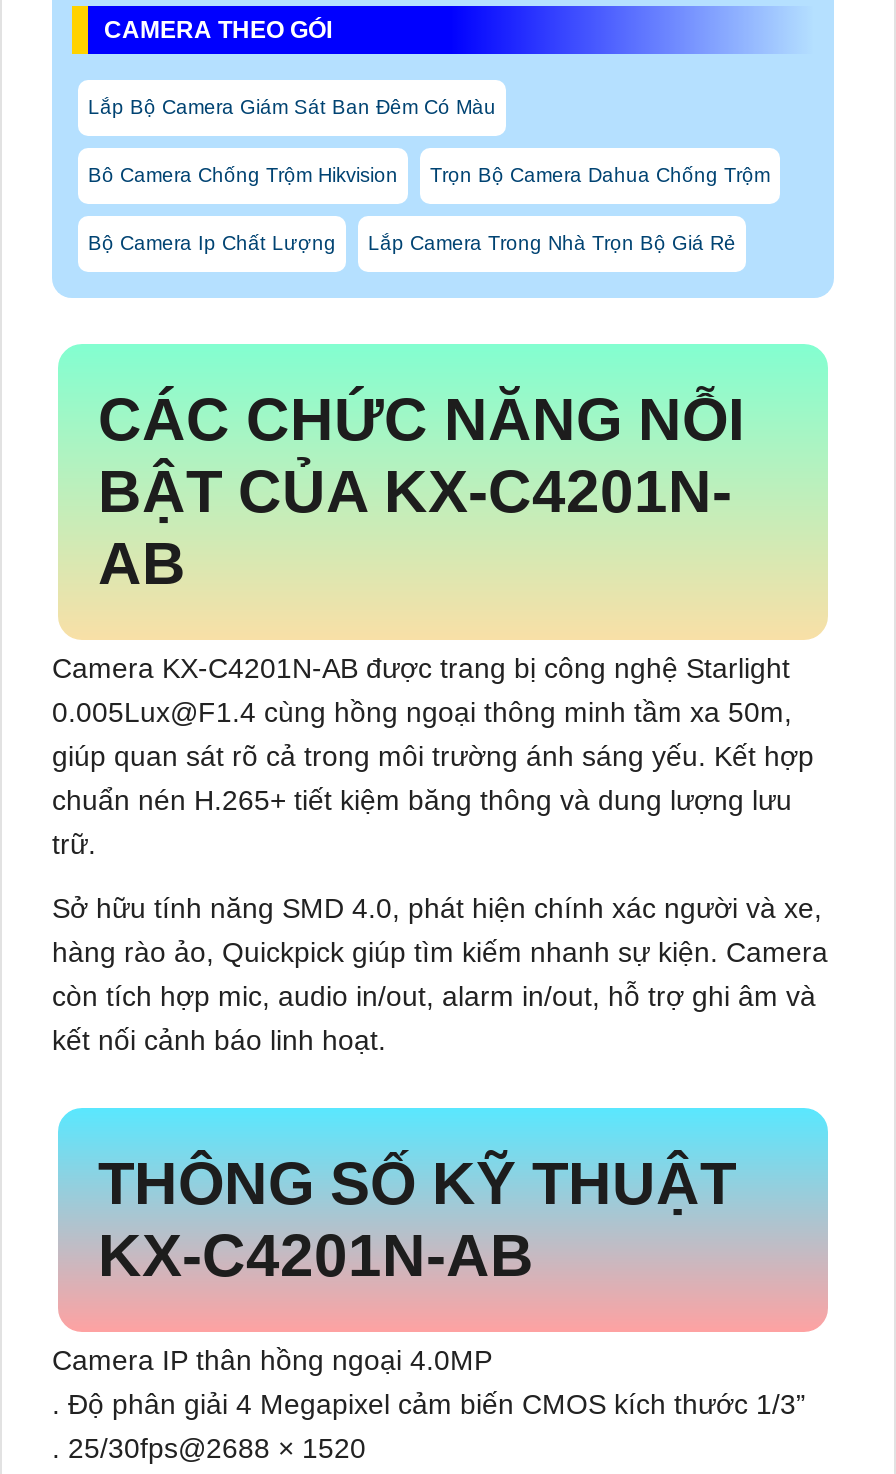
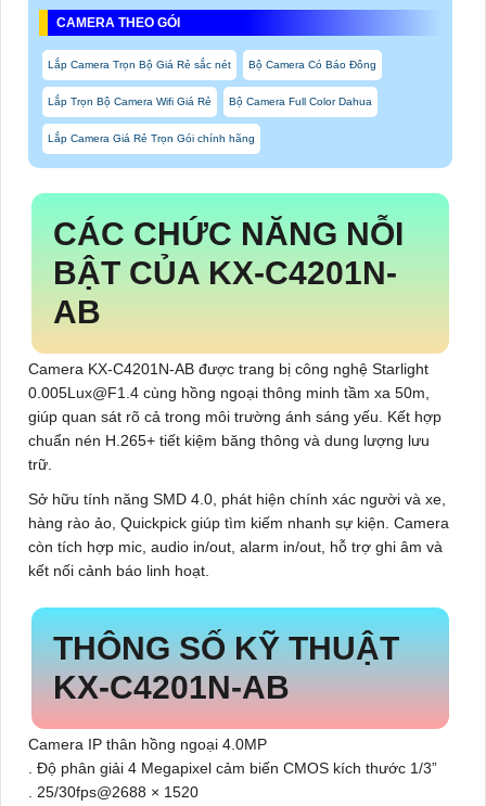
[88,96,496,118] Lắp Bộ Camera Giám Sát Ban Đêm Có Màu -> [48,59,376,71] Lắp Camera Trọn Bộ Giá Rẻ sắc nét | Bộ Camera Có Báo Đông
[88,164,770,186] Bô Camera Chống Trộm Hikvision | Trọn Bộ Camera Dahua Chống Trộm -> [48,95,372,107] Lắp Trọn Bộ Camera Wifi Giá Rẻ | Bộ Camera Full Color Dahua
[88,232,736,254] Bộ Camera Ip Chất Lượng | Lắp Camera Trong Nhà Trọn Bộ Giá Rẻ -> [48,132,255,144] Lắp Camera Giá Rẻ Trọn Gói chính hãng

